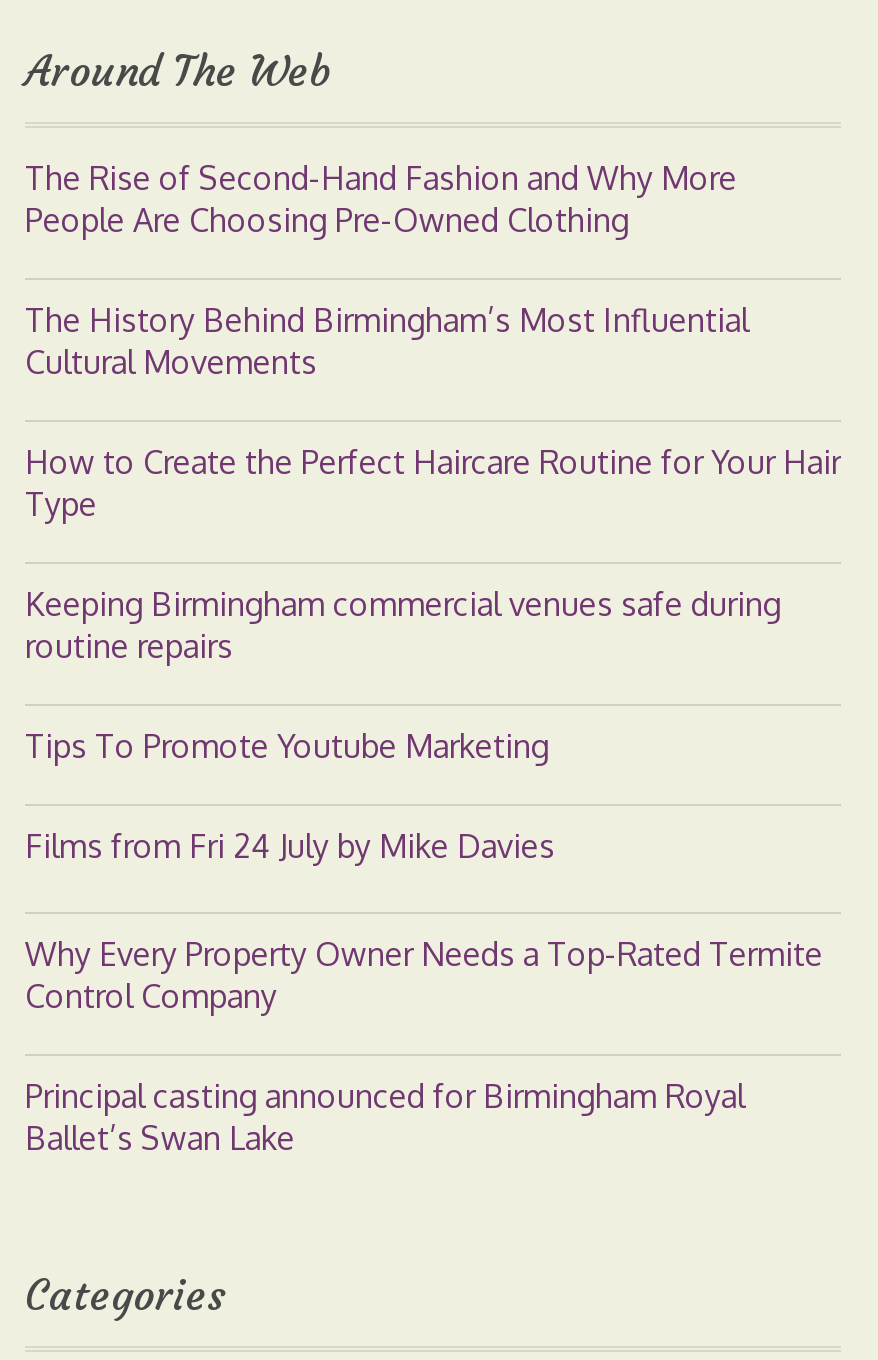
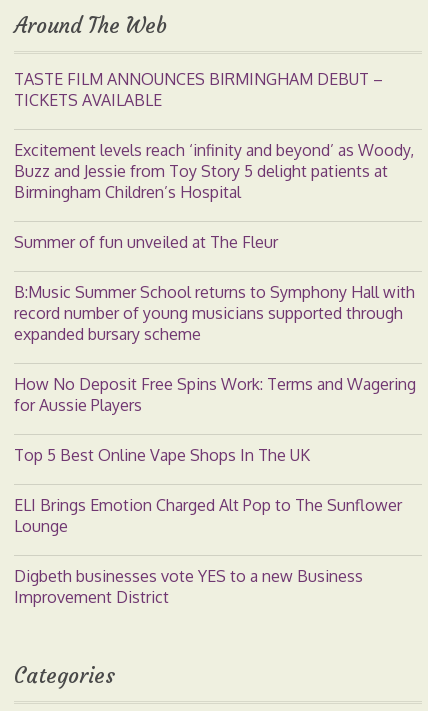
[25,158,737,240] The Rise of Second-Hand Fashion and Why More | People Are Choosing Pre-Owned Clothing -> [14,69,383,110] TASTE FILM ANNOUNCES BIRMINGHAM DEBUT – | TICKETS AVAILABLE
[25,300,749,382] The History Behind Birmingham’s Most Influential | Cultural Movements -> [14,140,414,202] Excitement levels reach ‘infinity and beyond’ as Woody, | Buzz and Jessie from Toy Story 5 delight patients at | Birmingham Children’s Hospital
[25,442,841,524] How to Create the Perfect Haircare Routine for Your Hair | Type -> [14,232,278,252] Summer of fun unveiled at The Fleur
[25,584,781,666] Keeping Birmingham commercial venues safe during | routine repairs -> [14,282,415,344] B:Music Summer School returns to Symphony Hall with | record number of young musicians supported through | expanded bursary scheme
[25,726,549,766] Tips To Promote Youtube Marketing -> [14,374,416,415] How No Deposit Free Spins Work: Terms and Wagering | for Aussie Players
[25,826,555,866] Films from Fri 24 July by Mike Davies -> [14,445,310,465] Top 5 Best Online Vape Shops In The UK
[25,934,823,1016] Why Every Property Owner Needs a Top-Rated Termite | Control Company -> [14,495,402,536] ELI Brings Emotion Charged Alt Pop to The Sunflower | Lounge
[25,1076,745,1158] Principal casting announced for Birmingham Royal | Ballet’s Swan Lake -> [14,566,363,607] Digbeth businesses vote YES to a new Business | Improvement District

